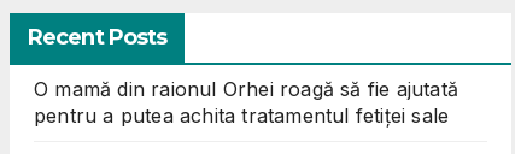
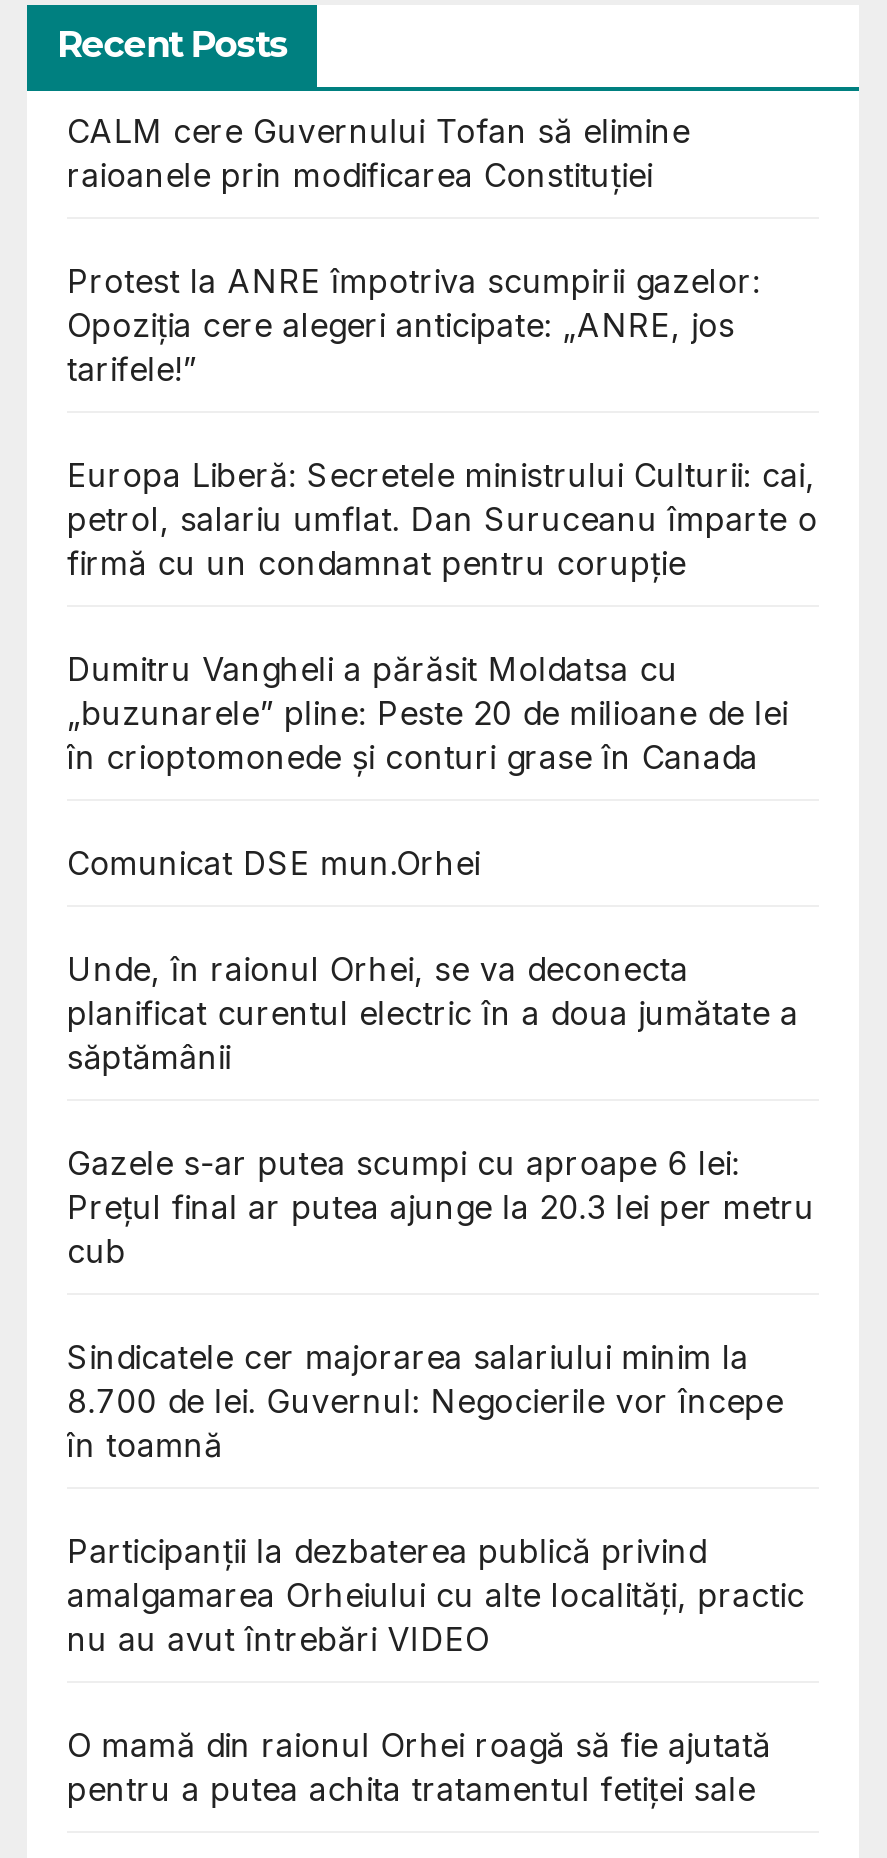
none -> [67,111,818,1659] CALM cere Guvernului Tofan să elimine | raioanele prin modificarea Constituției | Protest la ANRE împotriva scumpirii gazelor: | Opoziția cere alegeri anticipate: „ANRE, jos | tarifele!” | Europa Liberă: Secretele ministrului Culturii: cai, | petrol, salariu umflat. Dan Suruceanu împarte o | firmă cu un condamnat pentru corupție | Dumitru Vangheli a părăsit Moldatsa cu | „buzunarele” pline: Peste 20 de milioane de lei | în crioptomonede și conturi grase în Canada | Comunicat DSE mun.Orhei | Unde, în raionul Orhei, se va deconecta | planificat curentul electric în a doua jumătate a | săptămânii | Gazele s-ar putea scumpi cu aproape 6 lei: | Prețul final ar putea ajunge la 20.3 lei per metru | cub | Sindicatele cer majorarea salariului minim la | 8.700 de lei. Guvernul: Negocierile vor începe | în toamnă | Participanții la dezbaterea publică privind | amalgamarea Orheiului cu alte localități, practic | nu au avut întrebări VIDEO

